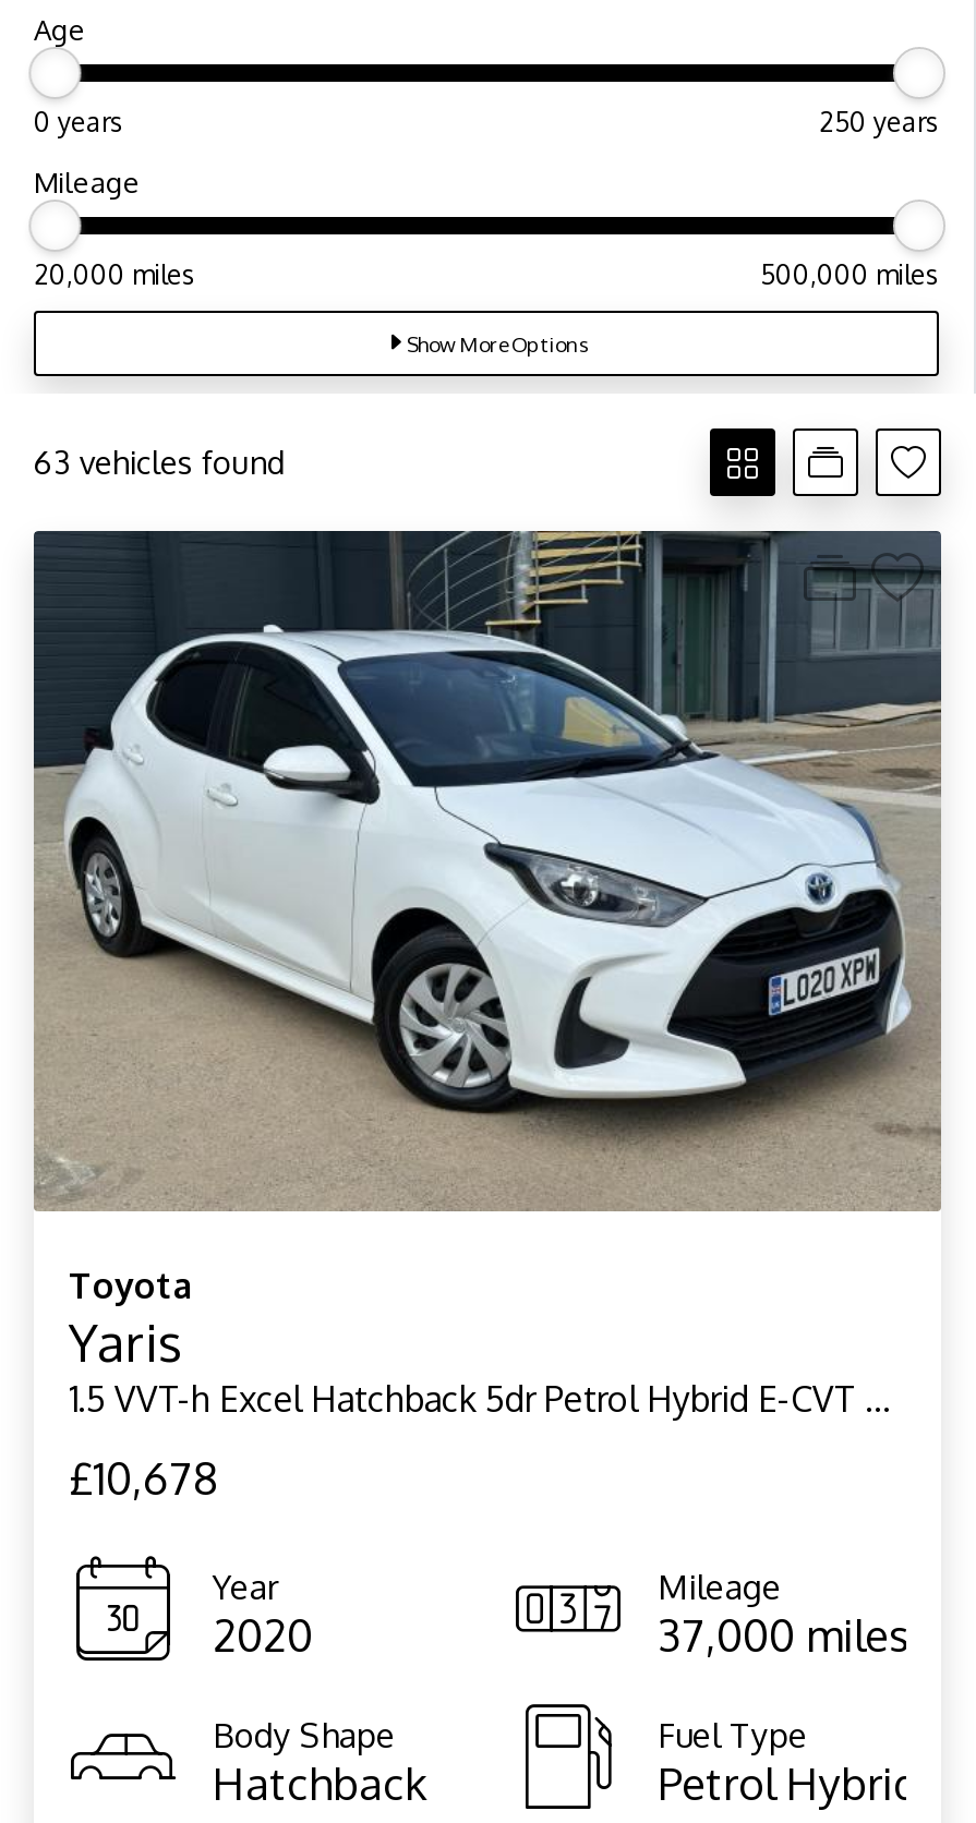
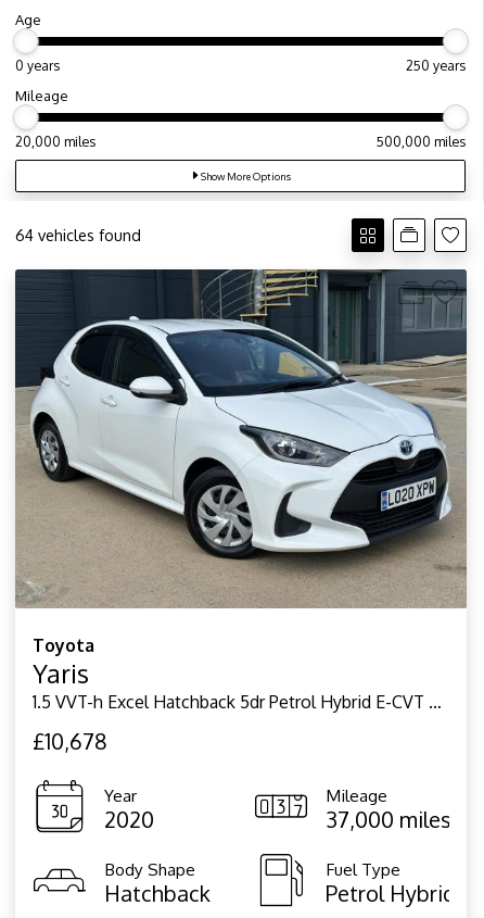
[34,442,287,481] 63 vehicles found -> [15,225,141,245] 64 vehicles found

